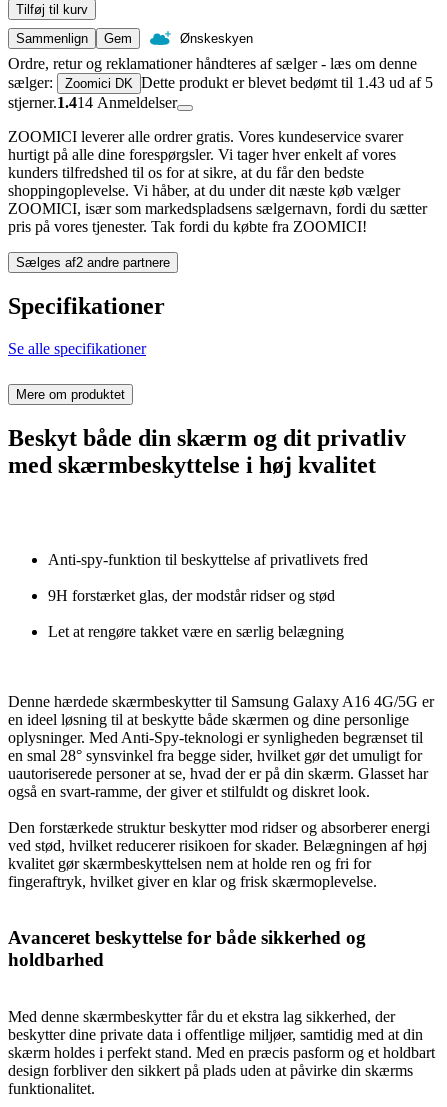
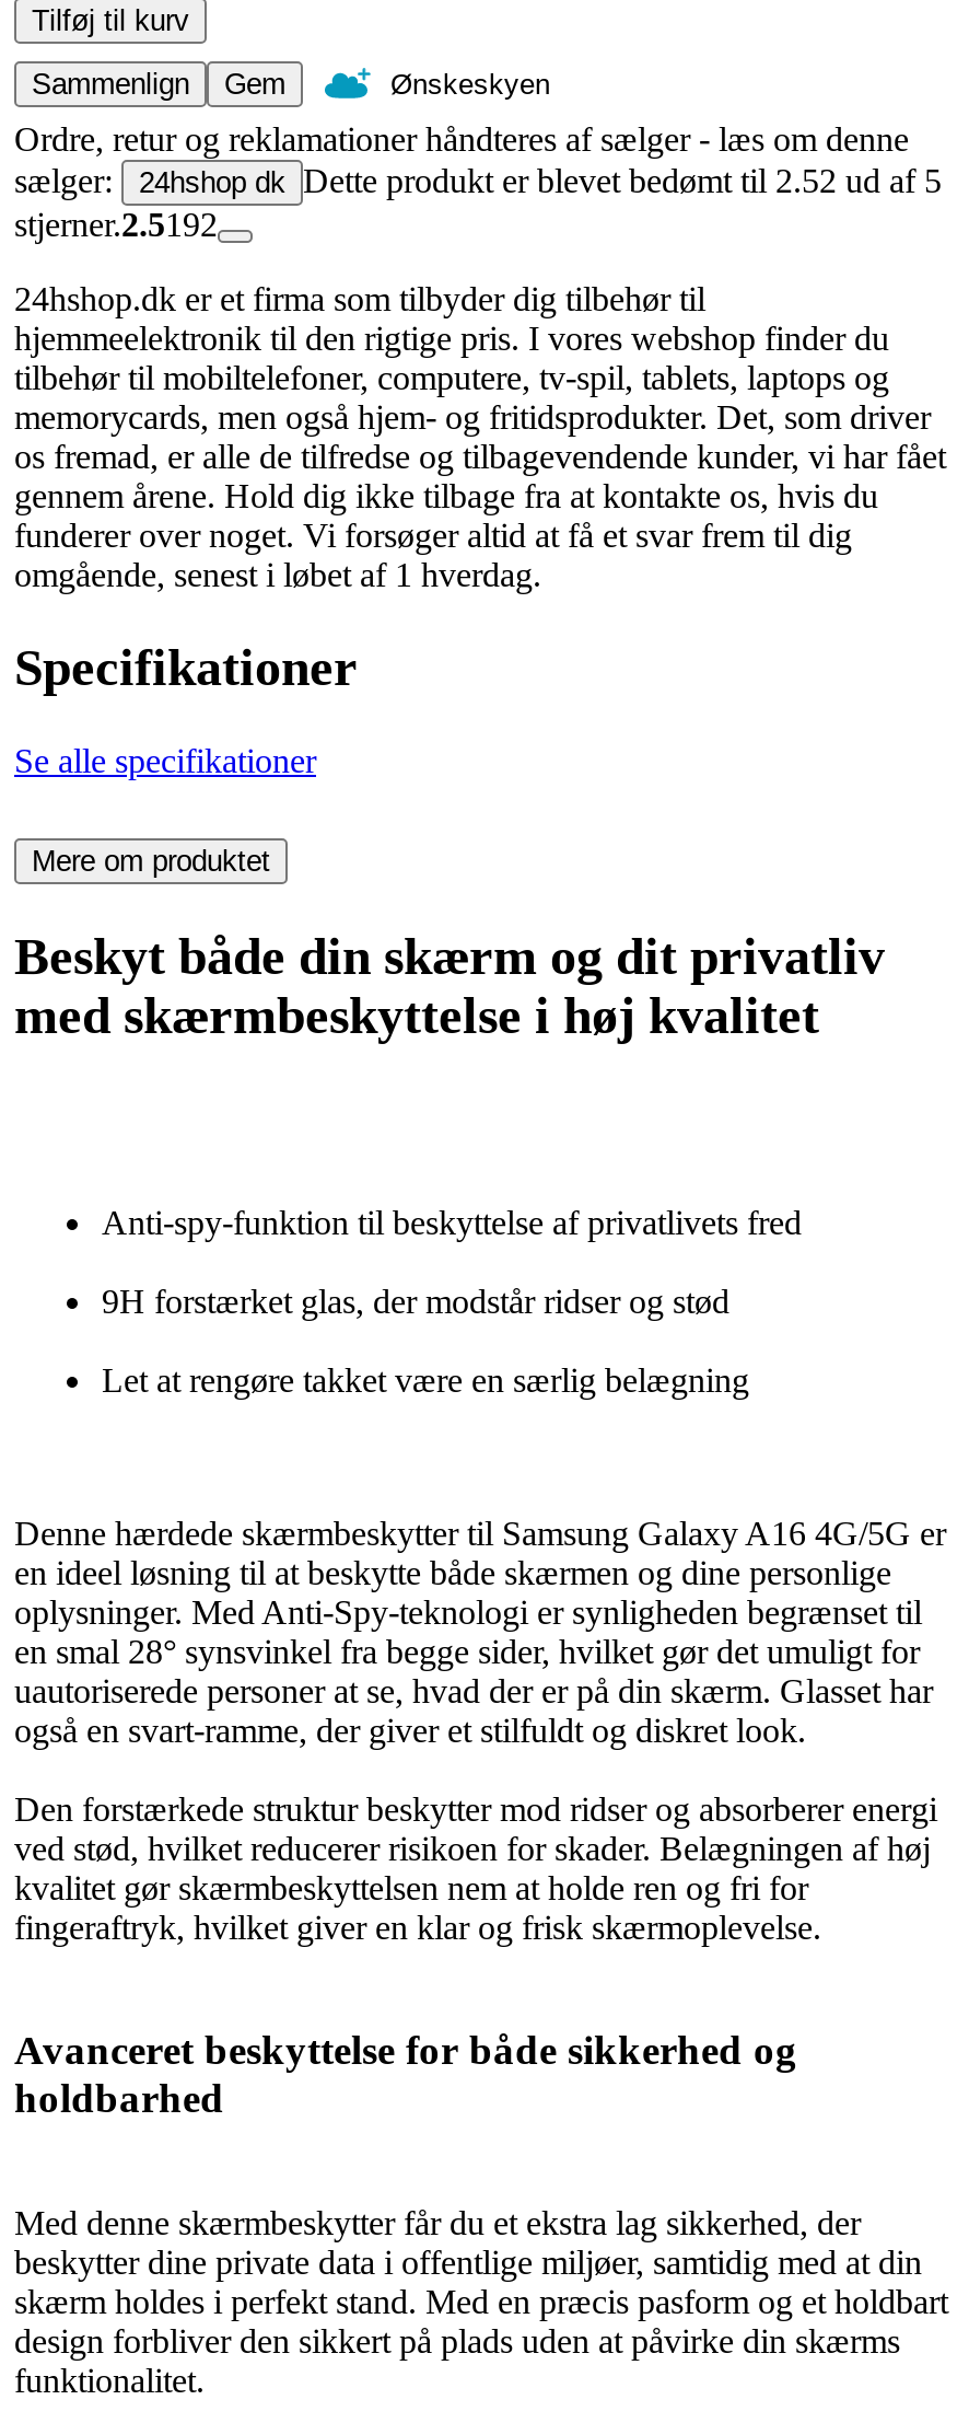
[8,74,433,270] Zoomici DK Dette produkt er blevet bedømt til 1.43 ud af 5 | stjerner.1.414 Anmeldelser | ZOOMICI leverer alle ordrer gratis. Vores kundeservice svarer | hurtigt på alle dine forespørgsler. Vi tager hver enkelt af vores | kunders tilfredshed til os for at sikre, at du får den bedste | shoppingoplevelse. Vi håber, at du under dit næste køb vælger | ZOOMICI, især som markedspladsens sælgernavn, fordi du sætter | pris på vores tjenester. Tak fordi du købte fra ZOOMICI! | Sælges af2 andre partnere -> [14,162,946,594] 24hshop dk Dette produkt er blevet bedømt til 2.52 ud af 5 | stjerner.2.5192 | 24hshop.dk er et firma som tilbyder dig tilbehør til | hjemmeelektronik til den rigtige pris. I vores webshop finder du | tilbehør til mobiltelefoner, computere, tv-spil, tablets, laptops og | memorycards, men også hjem- og fritidsprodukter. Det, som driver | os fremad, er alle de tilfredse og tilbagevendende kunder, vi har fået | gennem årene. Hold dig ikke tilbage fra at kontakte os, hvis du | funderer over noget. Vi forsøger altid at få et svar frem til dig | omgående, senest i løbet af 1 hverdag.

